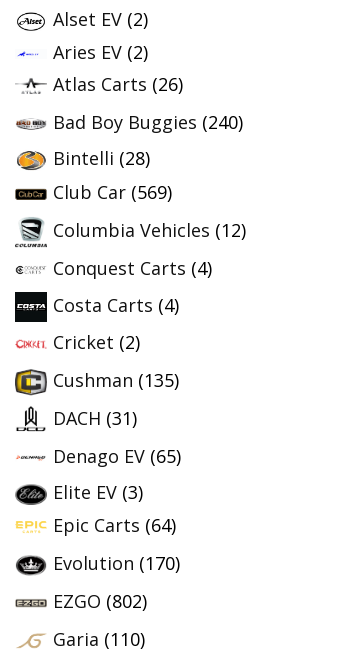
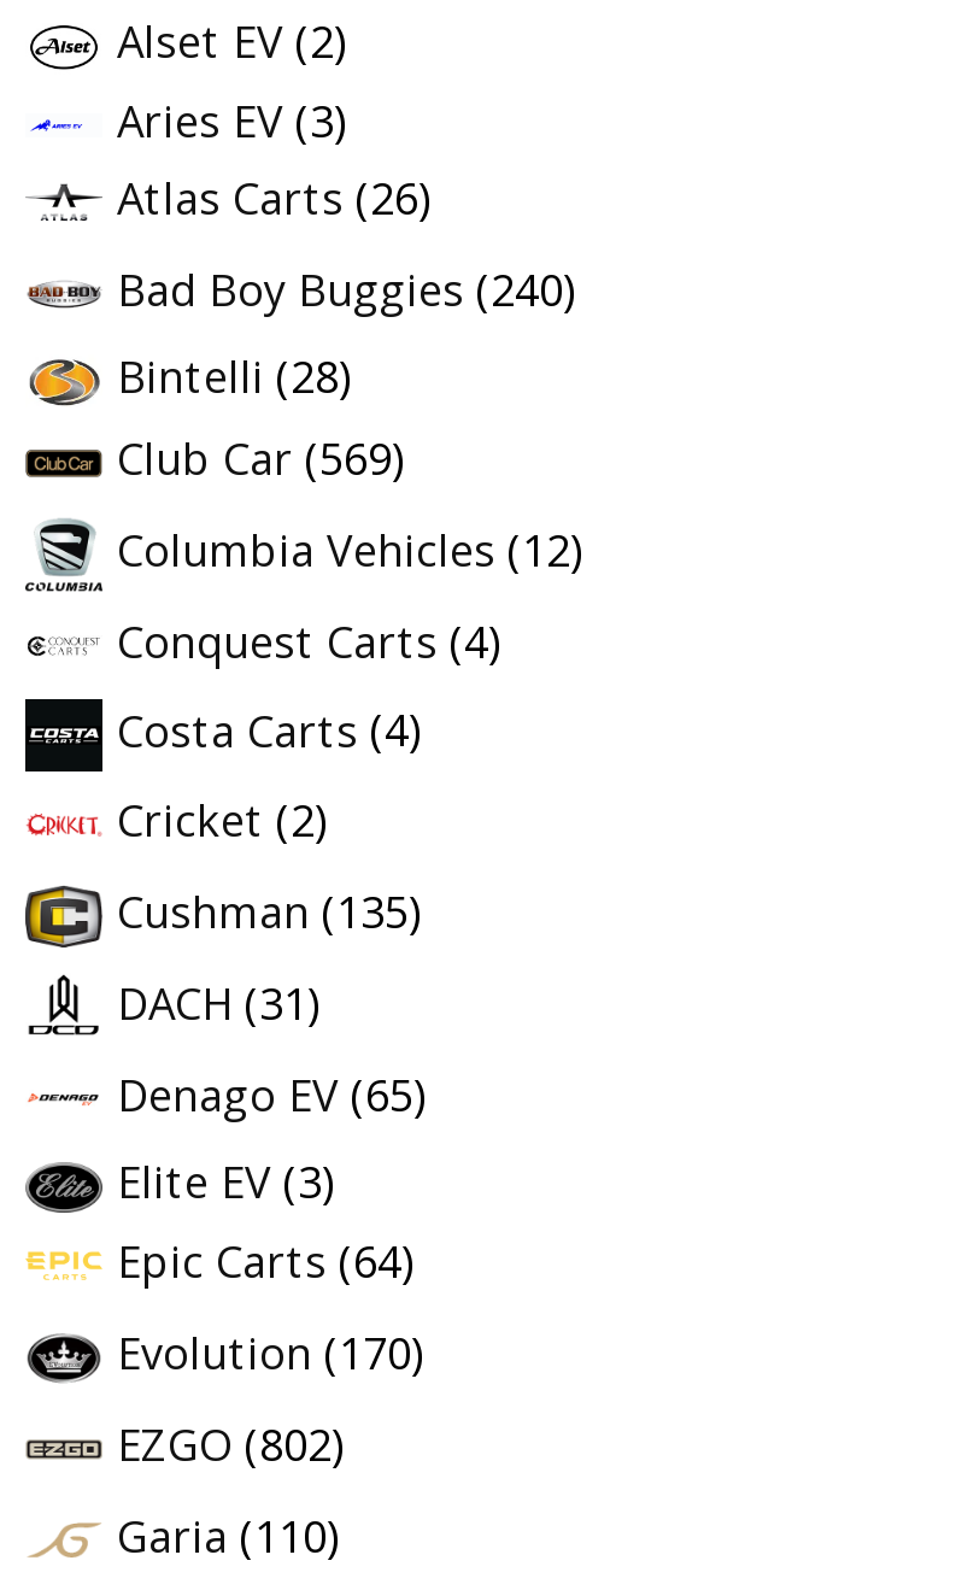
[53,40,148,64] Aries EV (2) -> [117,91,346,149] Aries EV (3)

